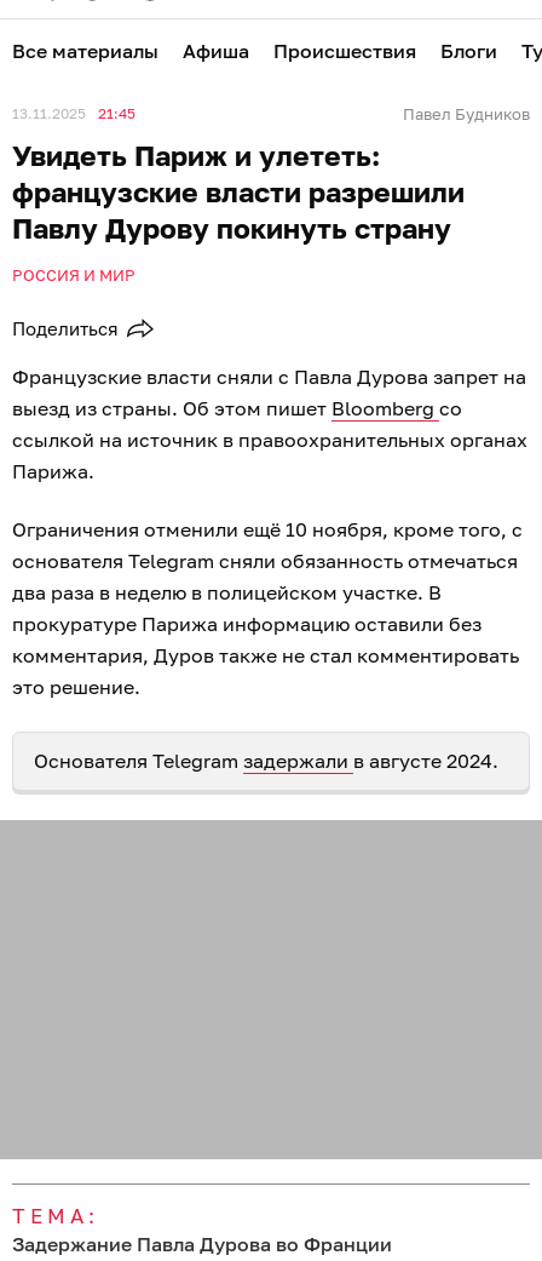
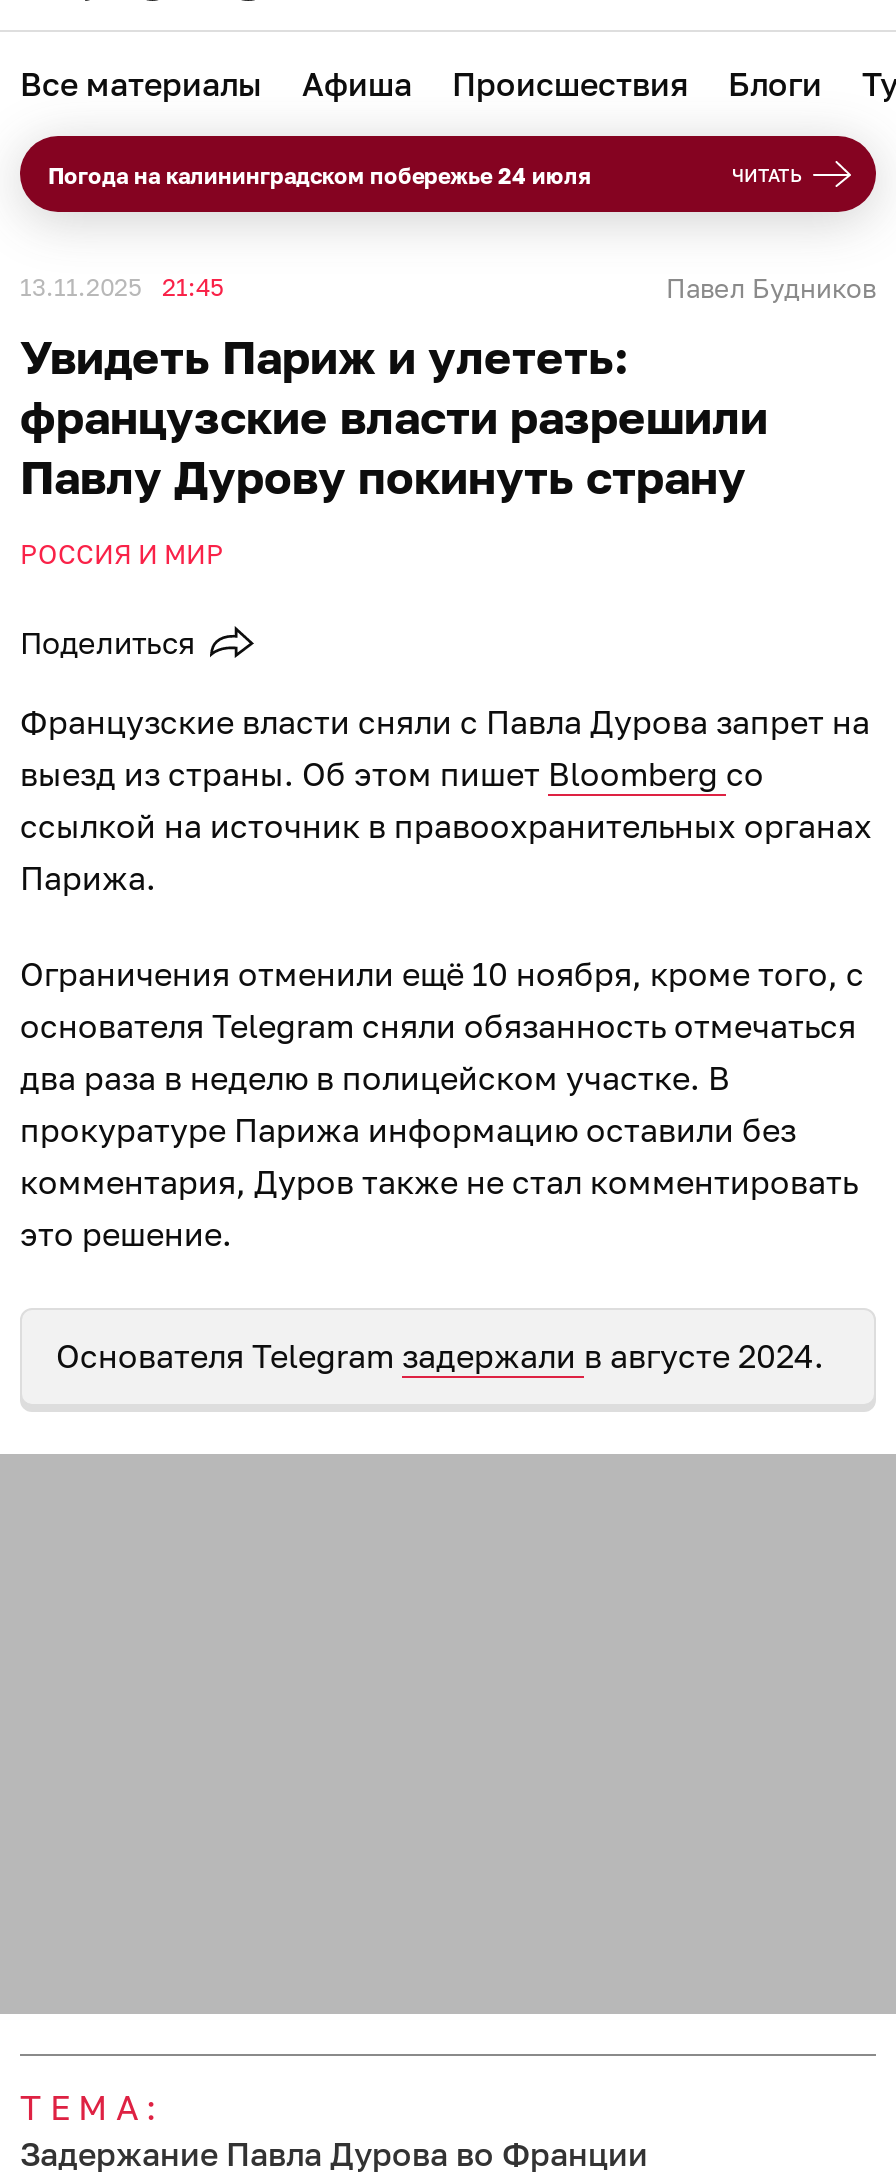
none -> [48,161,802,187] Погода на калининградском побережье 24 июля | ЧИТАТЬ

